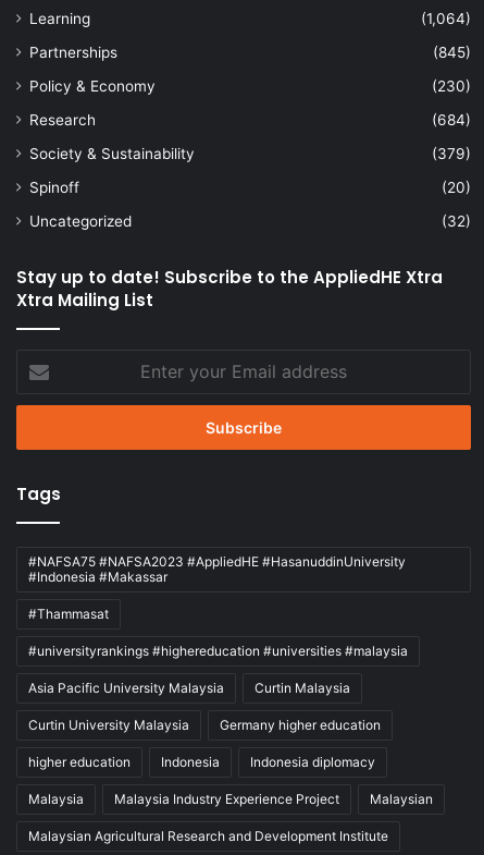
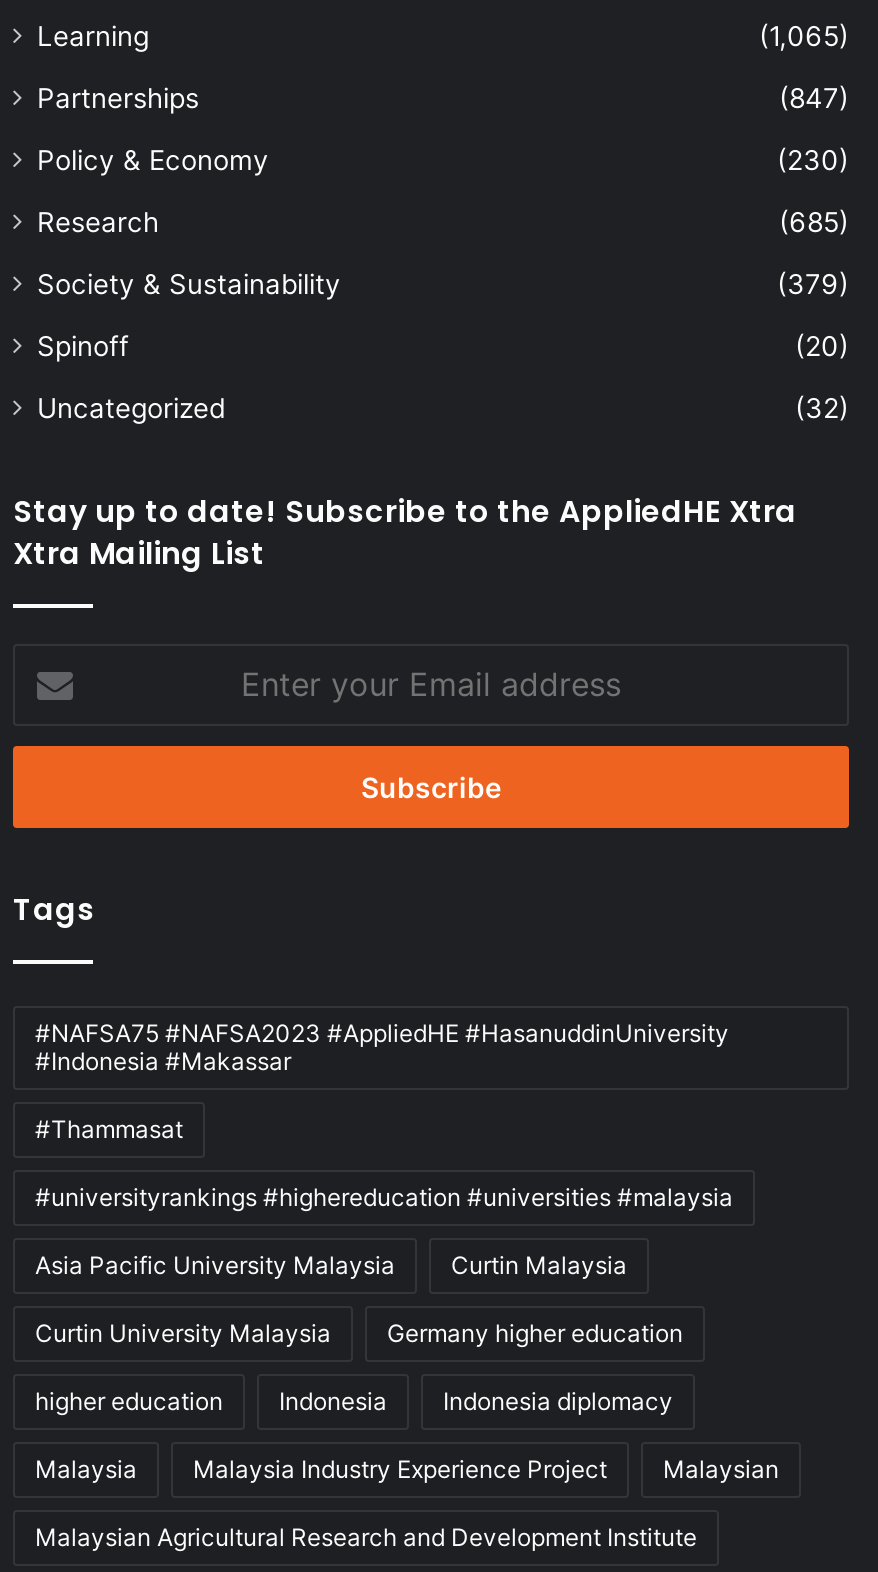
[421,9,471,27] (1,064) -> [759,19,849,51] (1,065)
[433,43,471,61] (845) -> [779,81,849,113] (847)
[432,111,471,128] (684) -> [779,205,849,237] (685)

